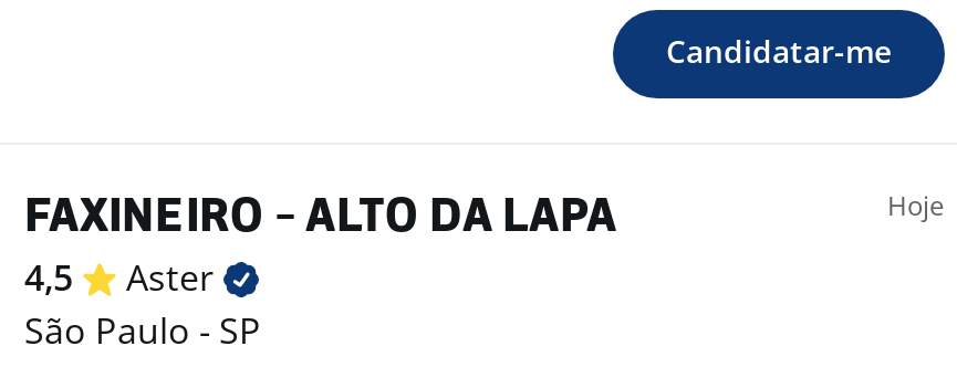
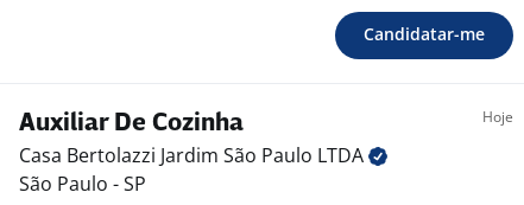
[24,196,617,242] FAXINEIRO - ALTO DA LAPA -> [19,112,244,136] Auxiliar De Cozinha
[24,253,223,302] 4,5 | Aster -> [19,142,368,168] Casa Bertolazzi Jardim São Paulo LTDA

